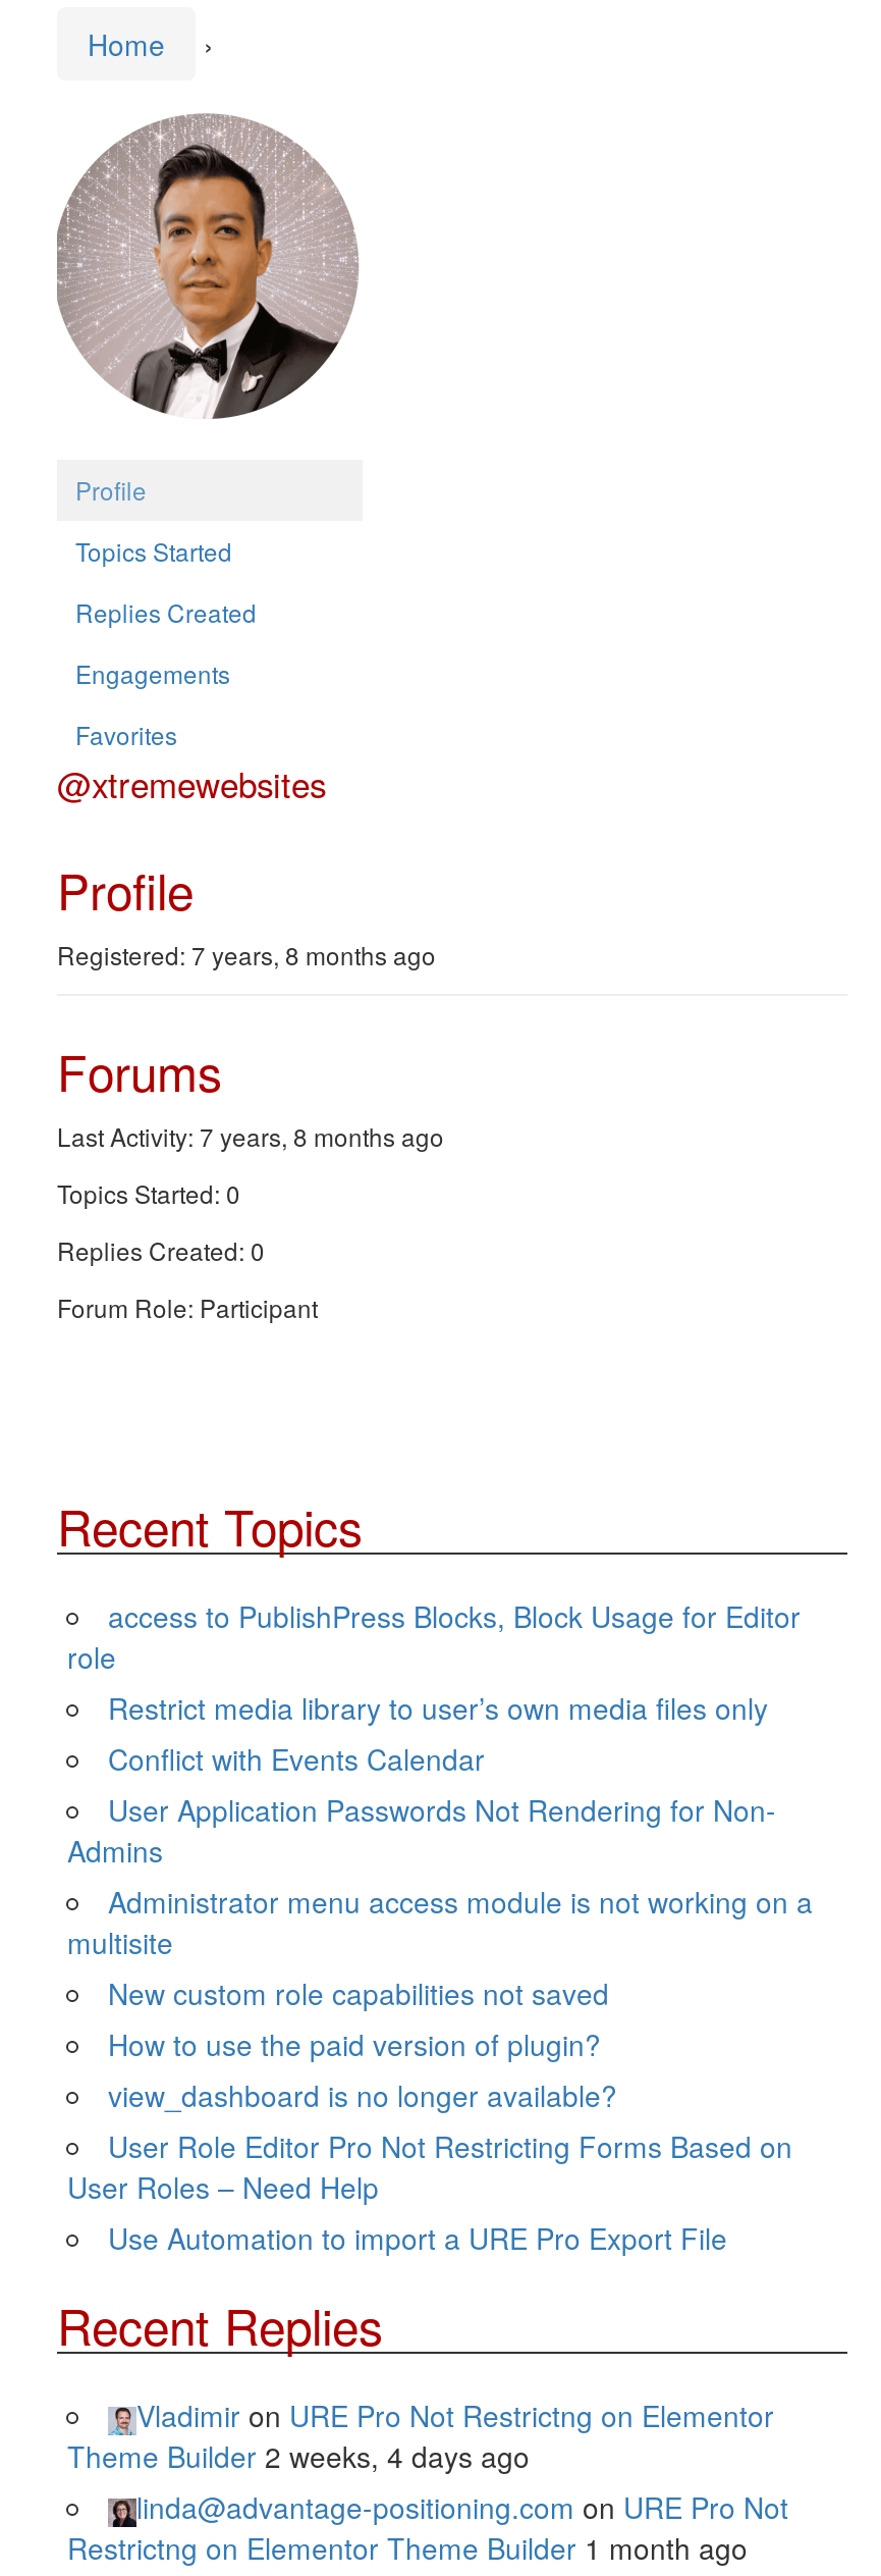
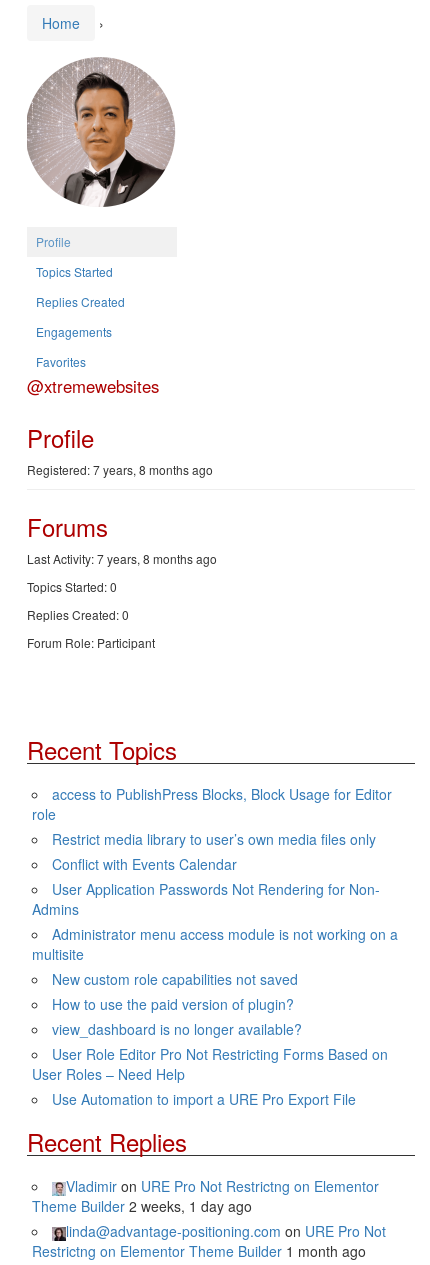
[67,2436,530,2477] Theme Builder 2 weeks, 4 days ago -> [32,1196,252,1216] Theme Builder 2 weeks, 1 day ago

